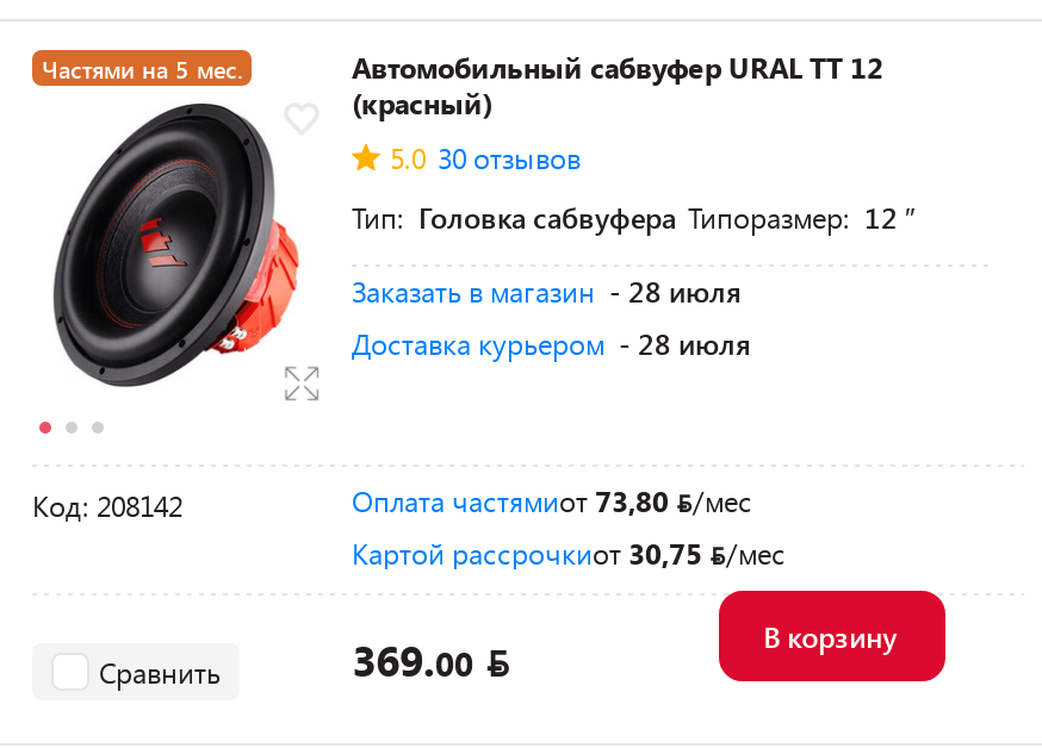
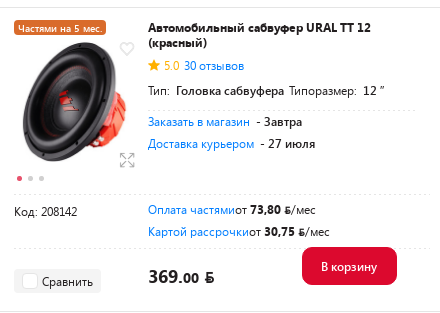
[352,272,750,362] Заказать в магазин - 28 июля | Доставка курьером - 28 июля -> [148,113,315,151] Заказать в магазин - Завтра | Доставка курьером - 27 июля

